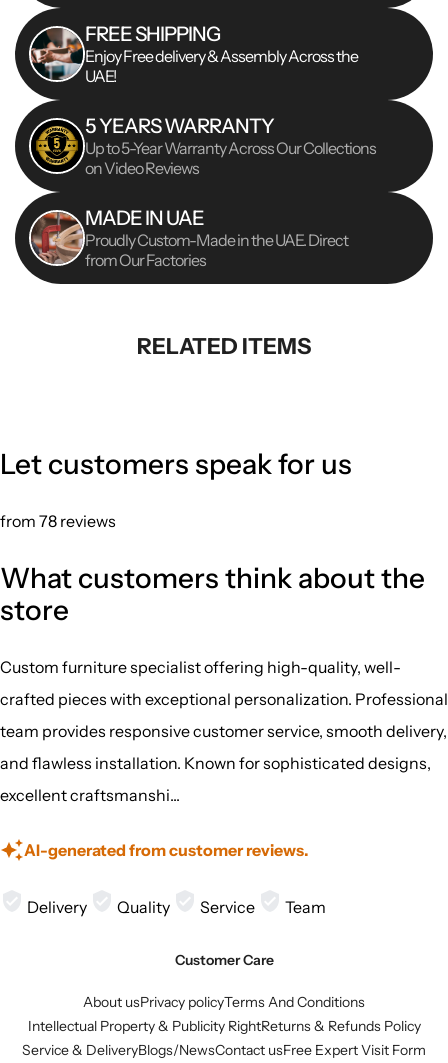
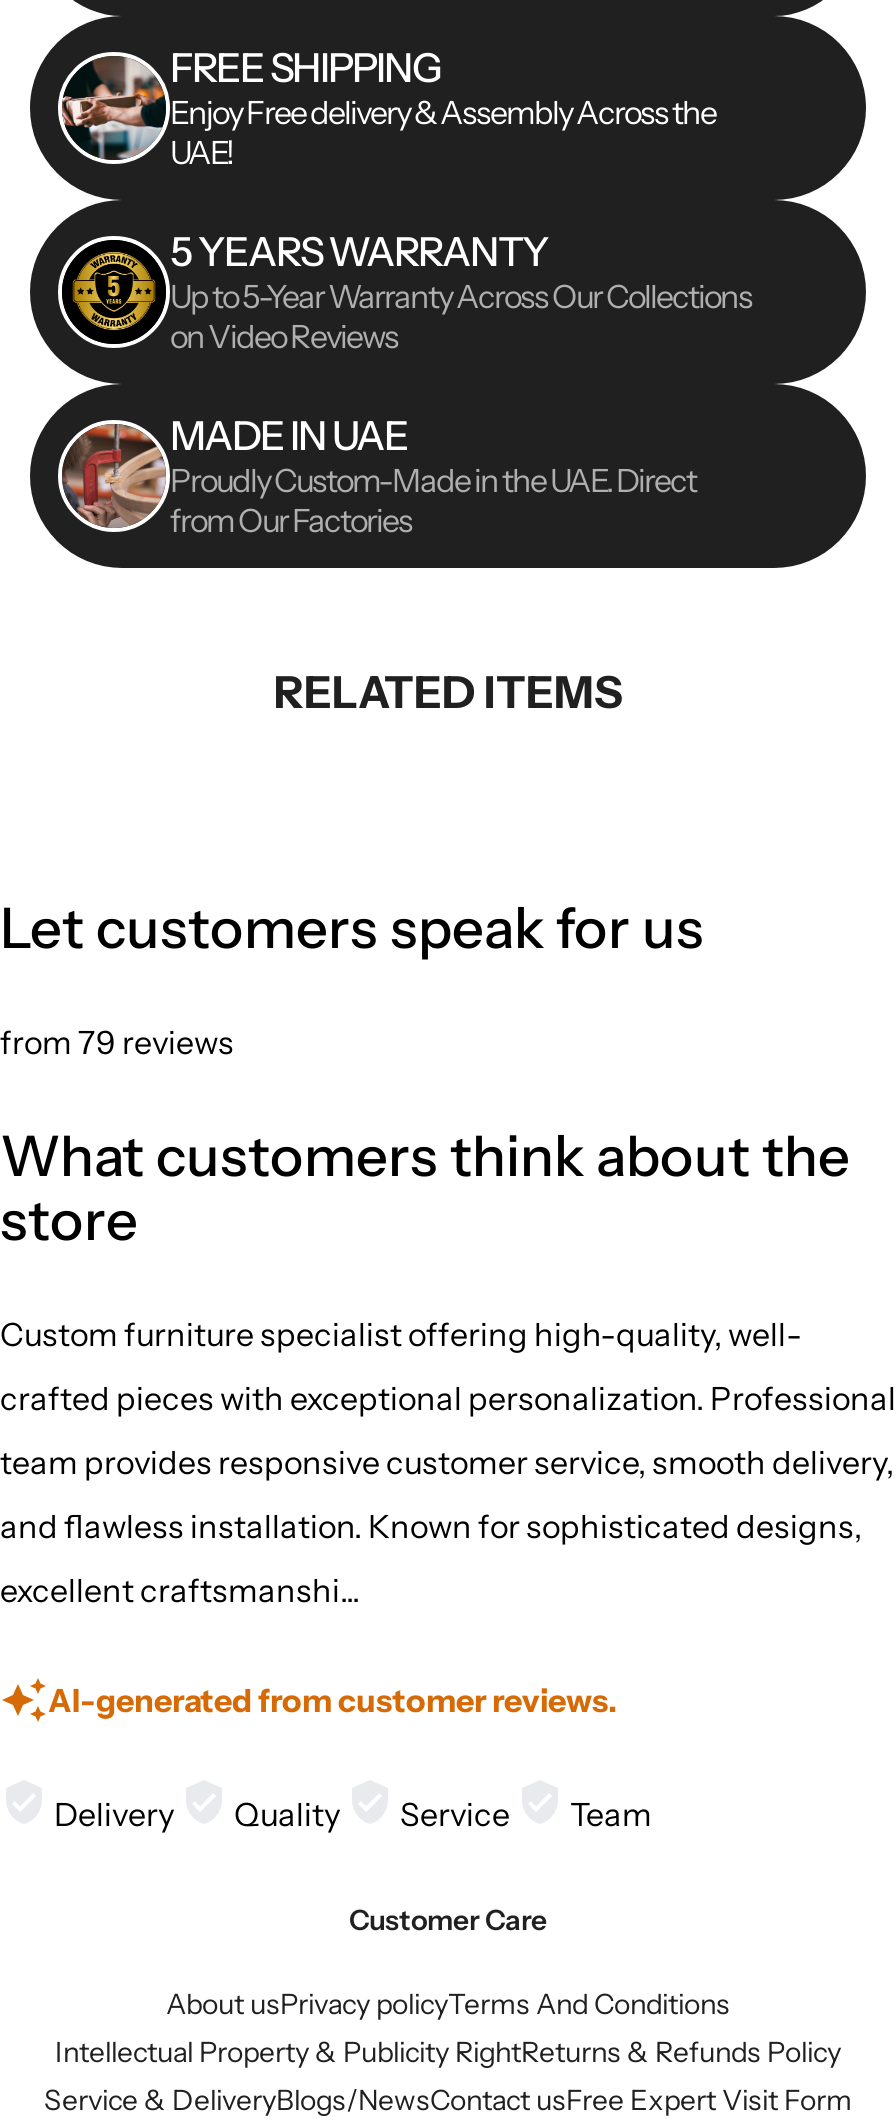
[0,510,116,530] from 78 reviews -> [0,1021,234,1061] from 79 reviews

